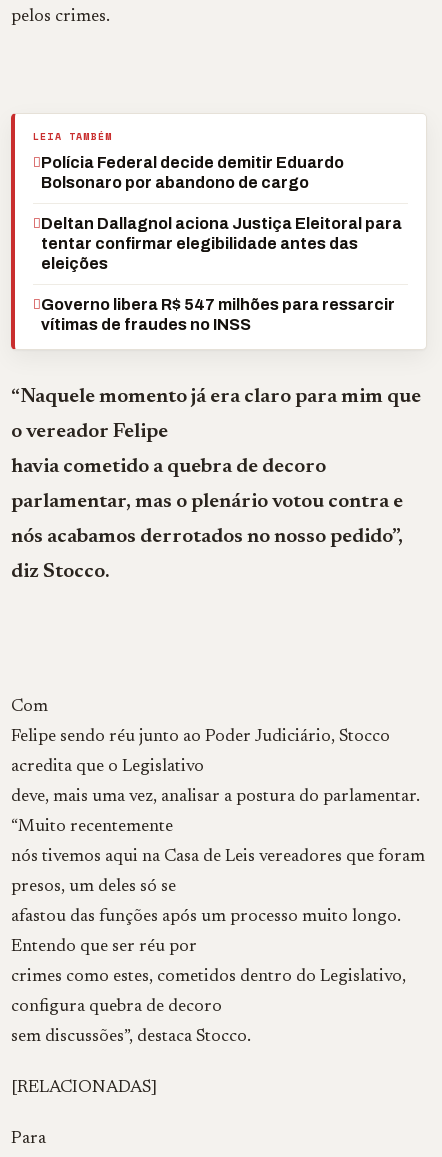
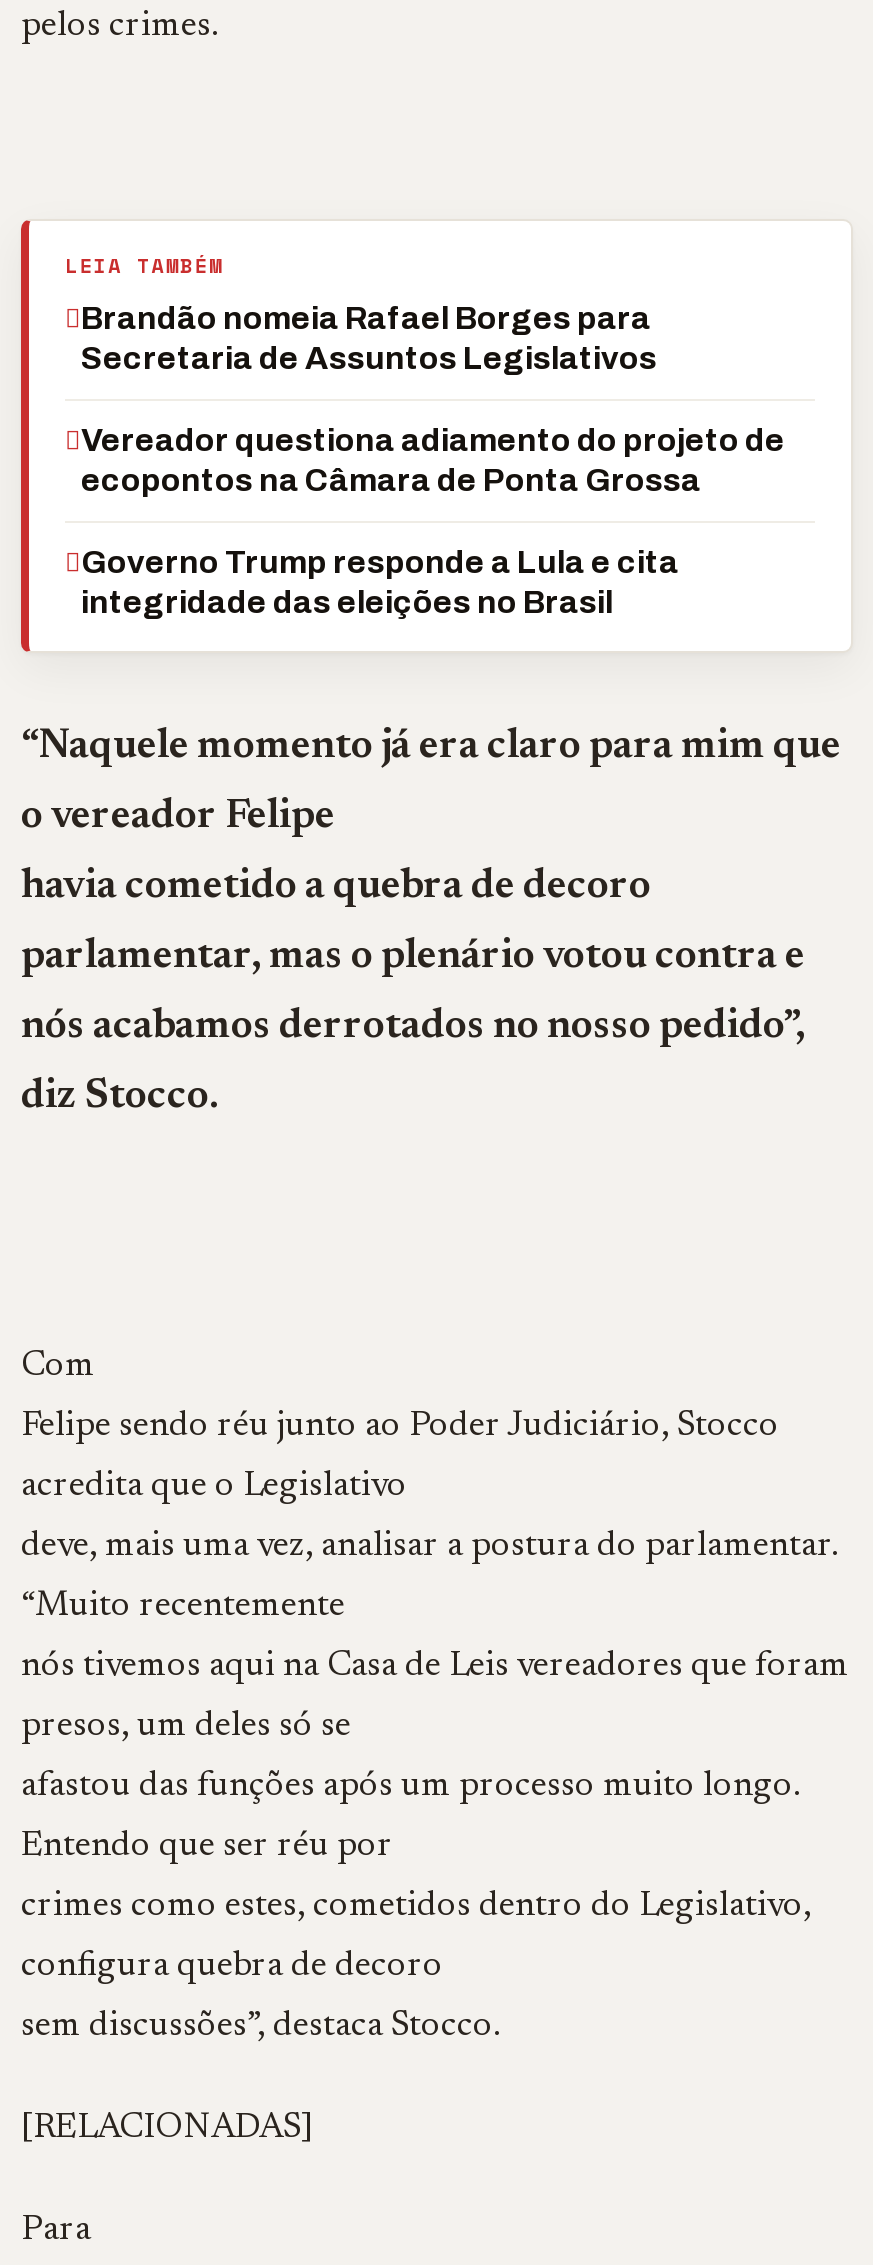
[41,154,344,191] Polícia Federal decide demitir Eduardo | Bolsonaro por abandono de cargo -> [81,301,657,375] Brandão nomeia Rafael Borges para | Secretaria de Assuntos Legislativos
[41,215,402,272] Deltan Dallagnol aciona Justiça Eleitoral para | tentar confirmar elegibilidade antes das | eleições -> [81,423,785,497] Vereador questiona adiamento do projeto de | ecopontos na Câmara de Ponta Grossa
[41,296,395,333] Governo libera R$ 547 milhões para ressarcir | vítimas de fraudes no INSS -> [81,545,679,619] Governo Trump responde a Lula e cita | integridade das eleições no Brasil

